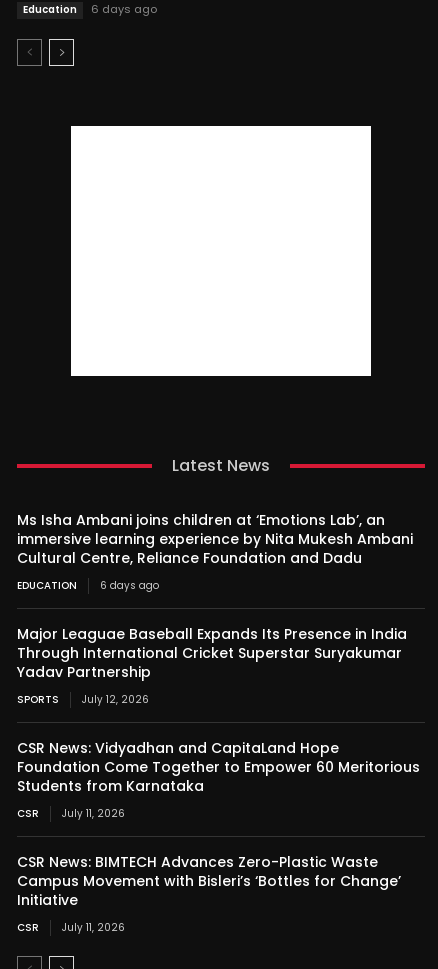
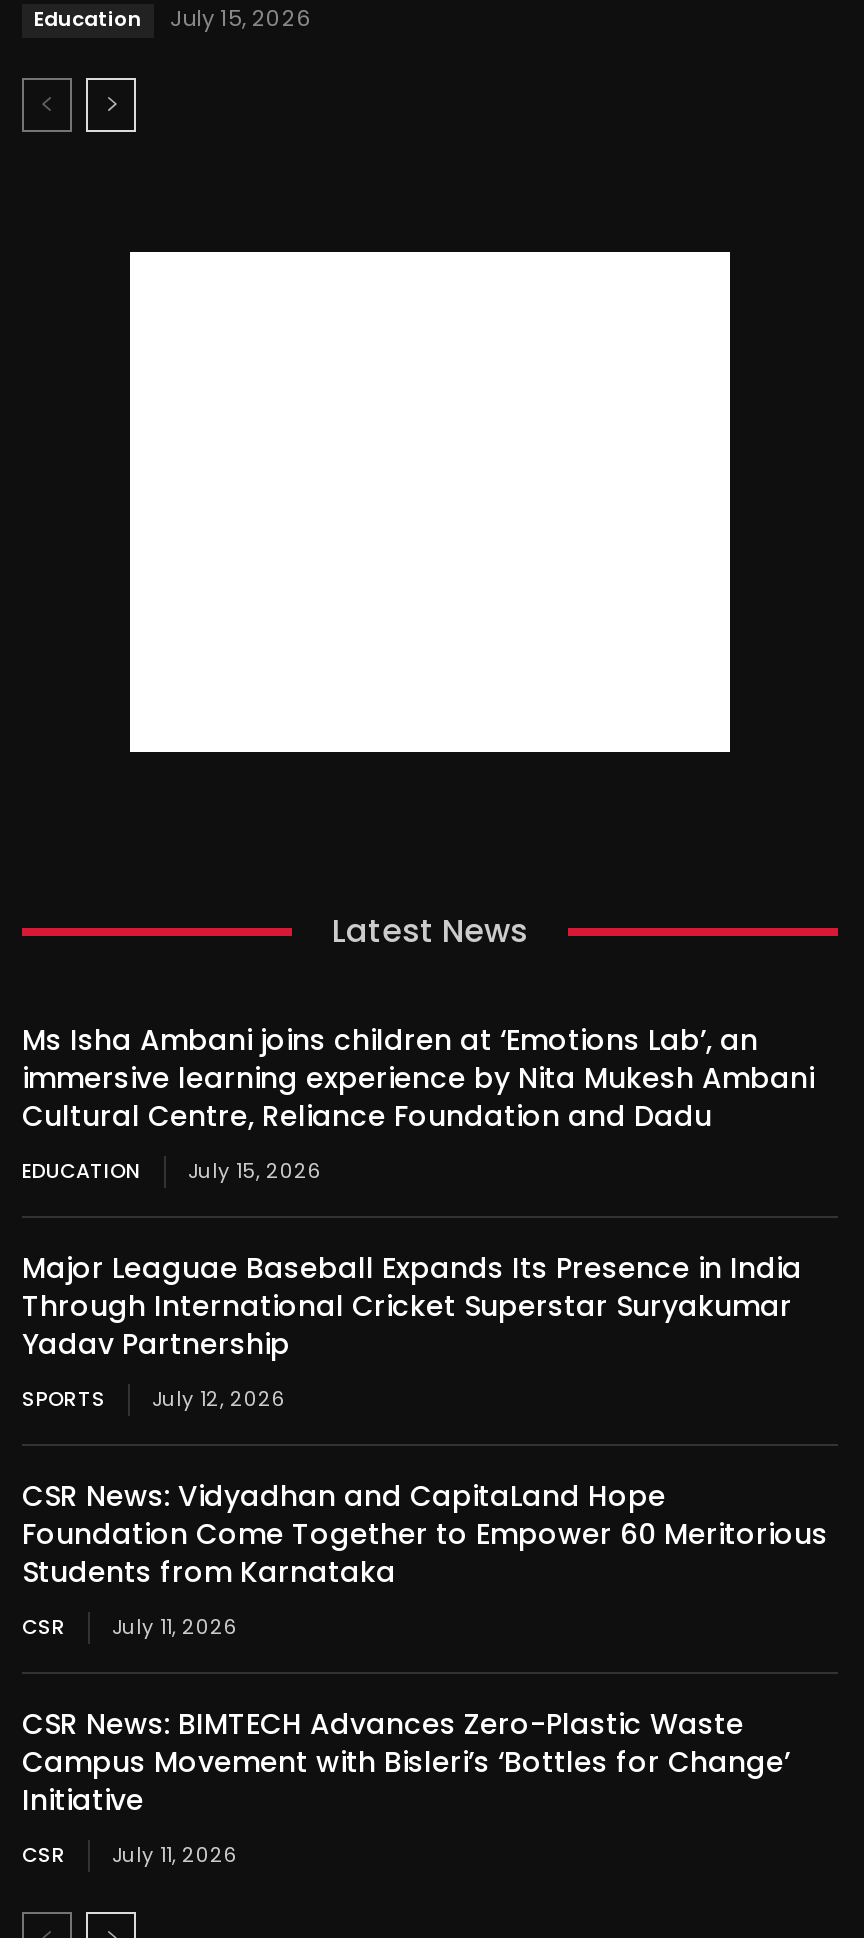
[23,1,157,17] Education 6 days ago -> [34,2,312,34] Education July 15, 2026
[17,578,159,593] EDUCATION 6 days ago -> [22,1156,322,1186] EDUCATION July 15, 2026

